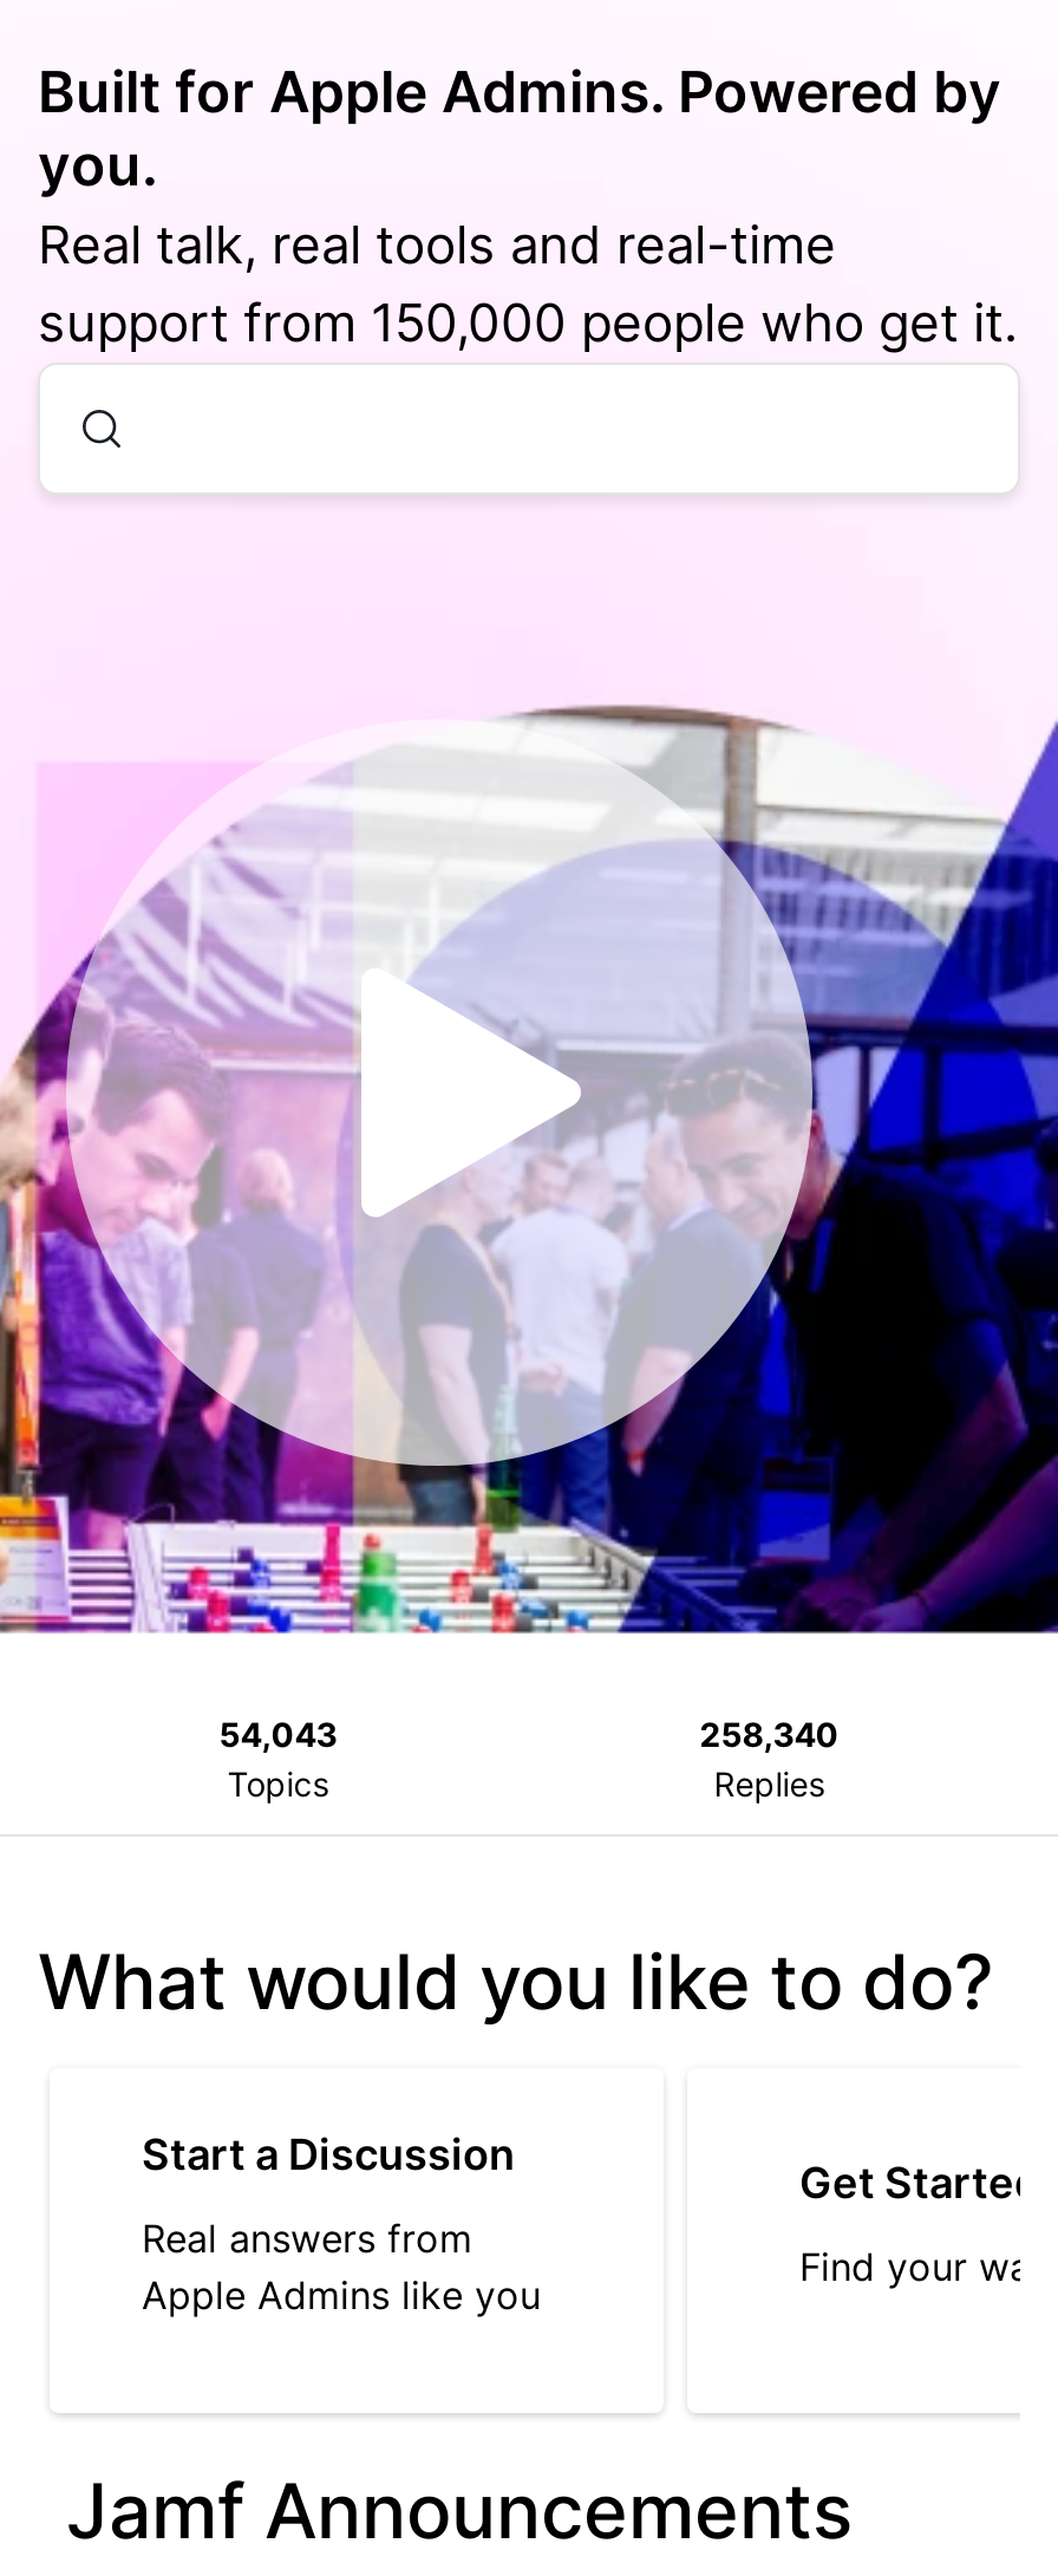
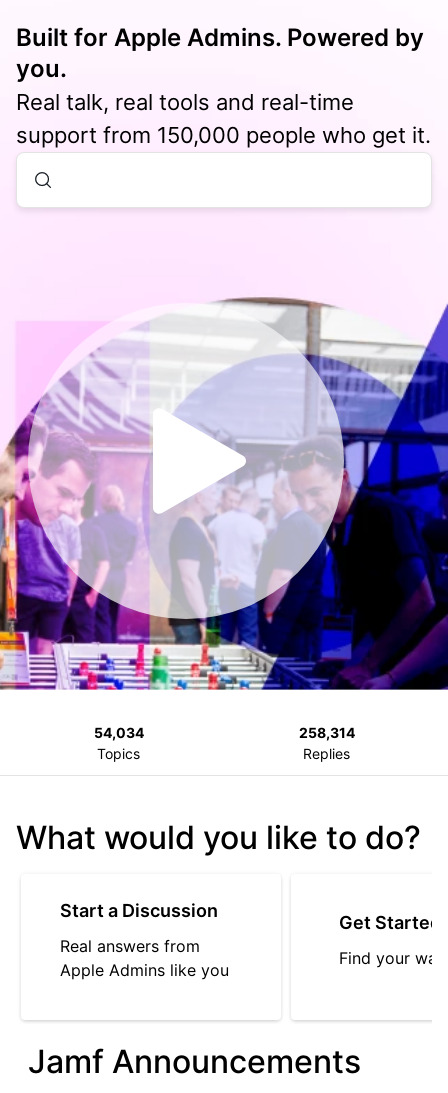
[219,1714,337,1754] 54,043 -> [93,724,143,741] 54,034
[700,1714,839,1754] 258,340 -> [298,724,354,741] 258,314

